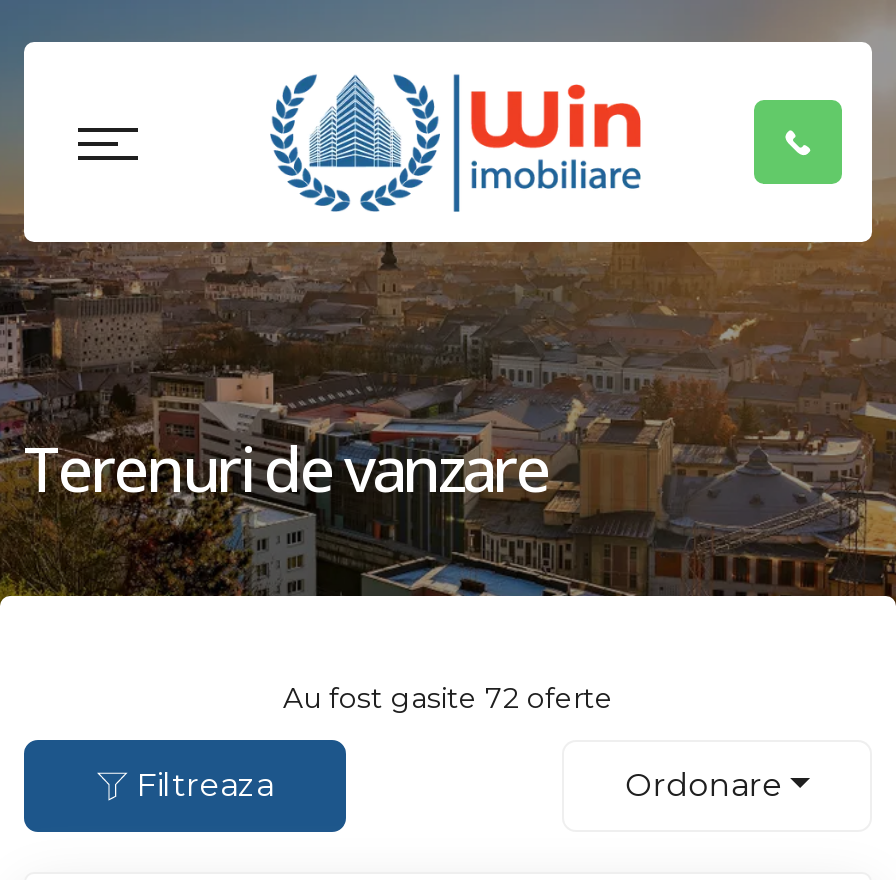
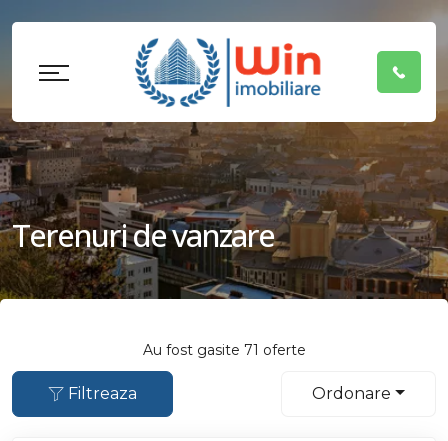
[283,680,613,716] Au fost gasite 72 oferte -> [142,341,305,359] Au fost gasite 71 oferte

